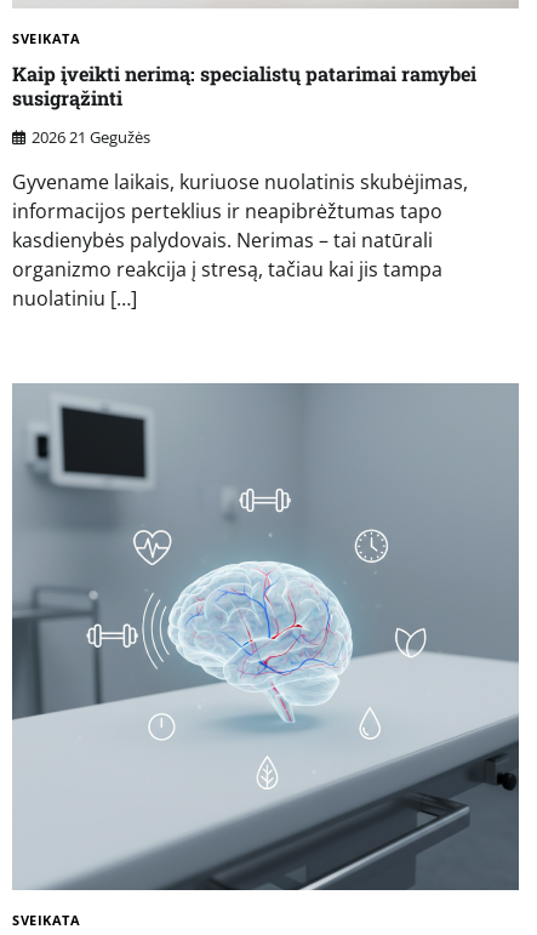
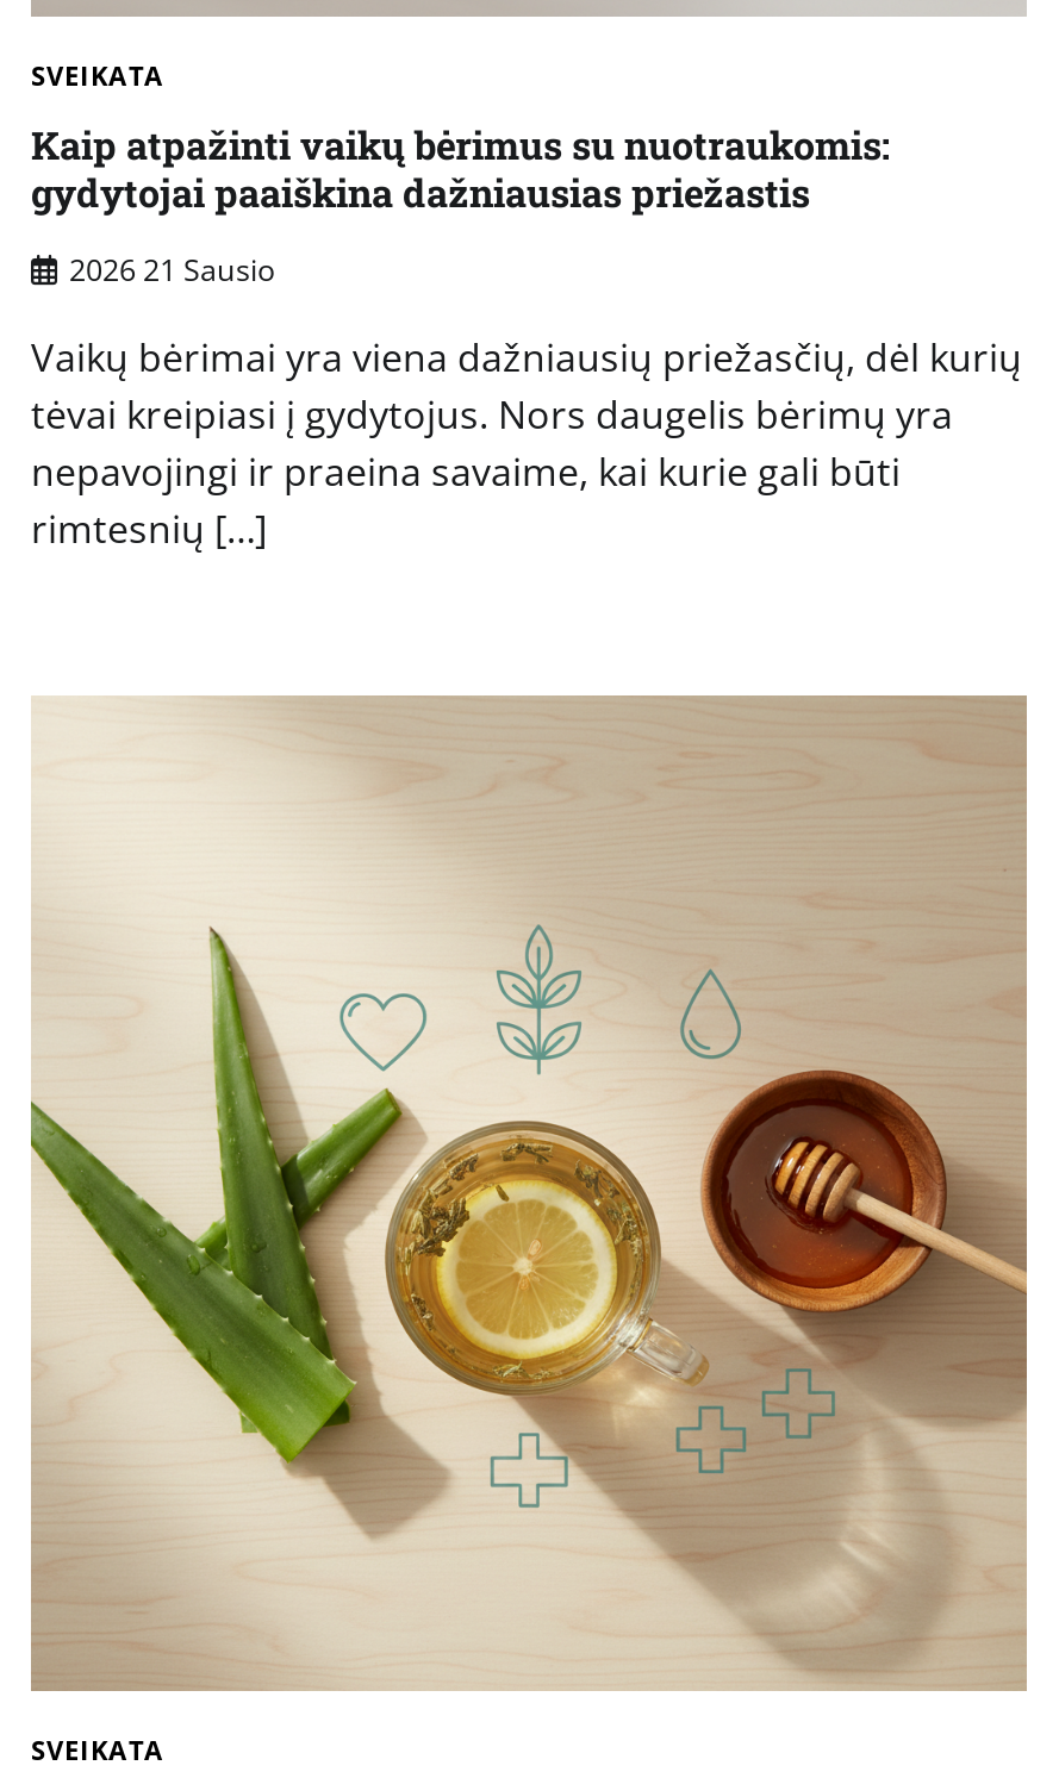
[12,60,476,110] Kaip įveikti nerimą: specialistų patarimai ramybei | susigrąžinti -> [31,118,891,216] Kaip atpažinti vaikų bėrimus su nuotraukomis: | gydytojai paaiškina dažniausias priežastis
[32,126,150,148] 2026 21 Gegužės -> [69,248,276,291] 2026 21 Sausio
[12,169,468,312] Gyvename laikais, kuriuose nuolatinis skubėjimas, | informacijos perteklius ir neapibrėžtumas tapo | kasdienybės palydovais. Nerimas – tai natūrali | organizmo reakcija į stresą, tačiau kai jis tampa | nuolatiniu […] -> [31,331,1022,555] Vaikų bėrimai yra viena dažniausių priežasčių, dėl kurių | tėvai kreipiasi į gydytojus. Nors daugelis bėrimų yra | nepavojingi ir praeina savaime, kai kurie gali būti | rimtesnių […]
[11,383,520,891] [image] -> [29,695,1027,1691] [image]

